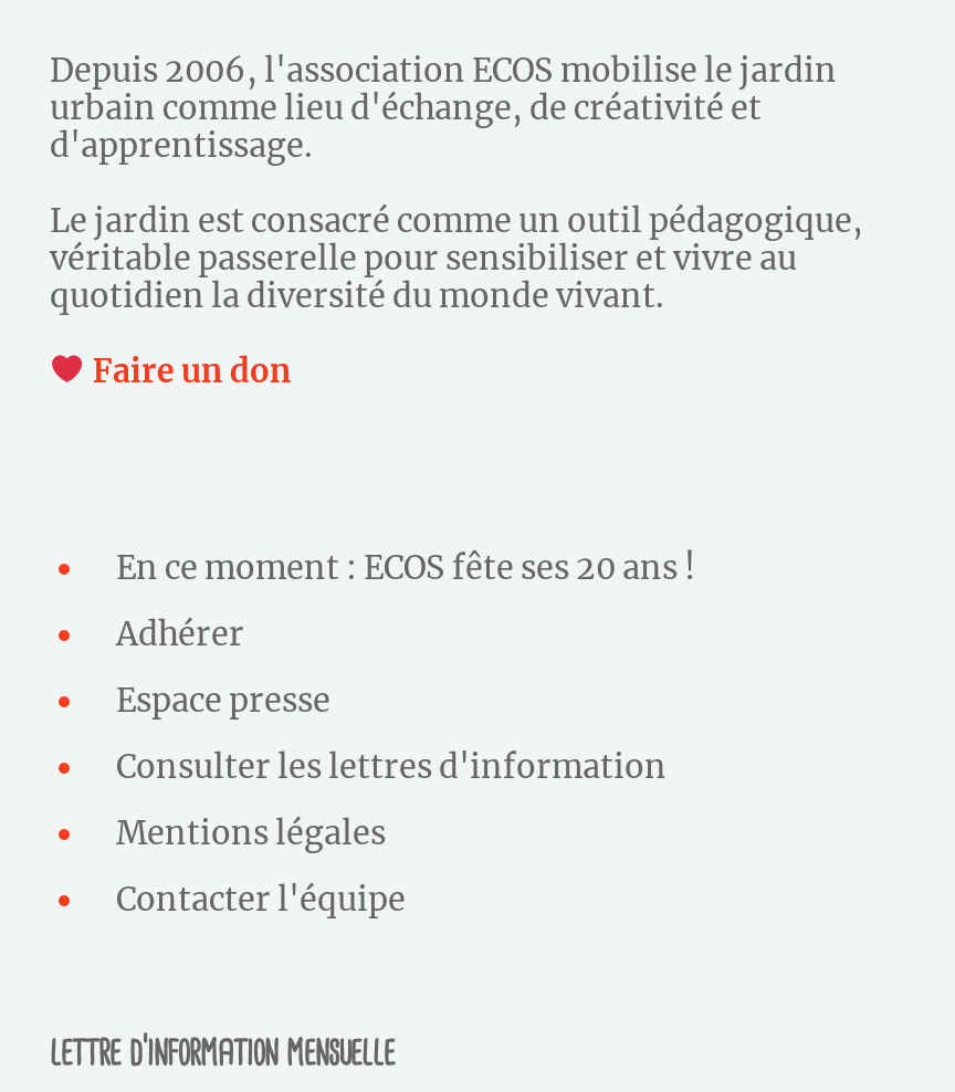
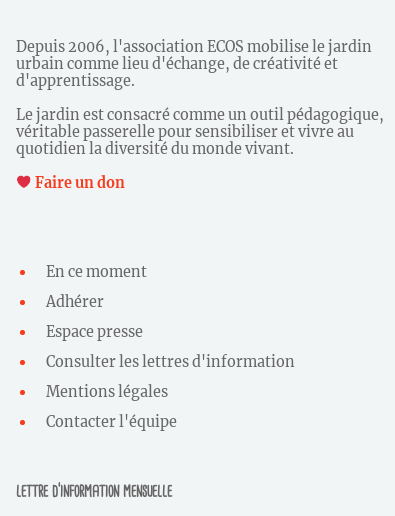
[116,549,695,588] En ce moment : ECOS fête ses 20 ans ! -> [46,263,147,281] En ce moment

